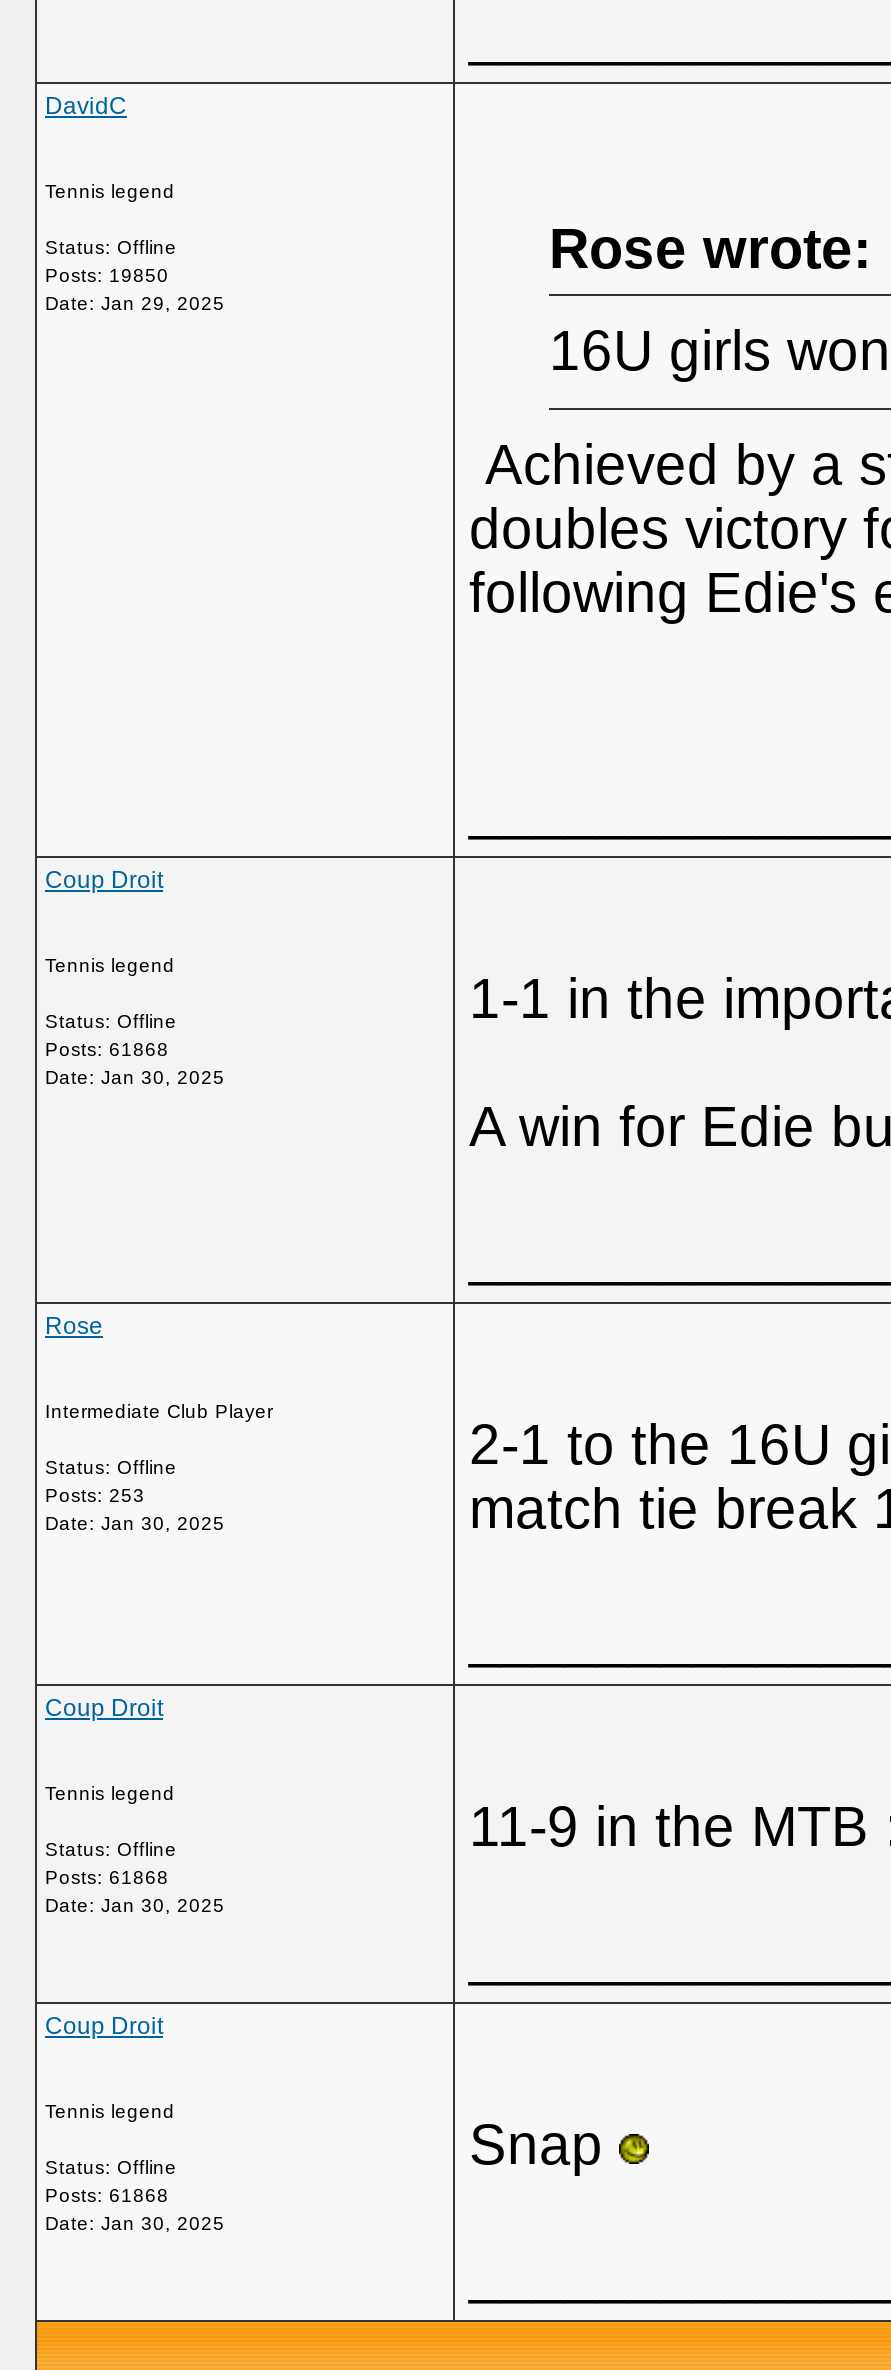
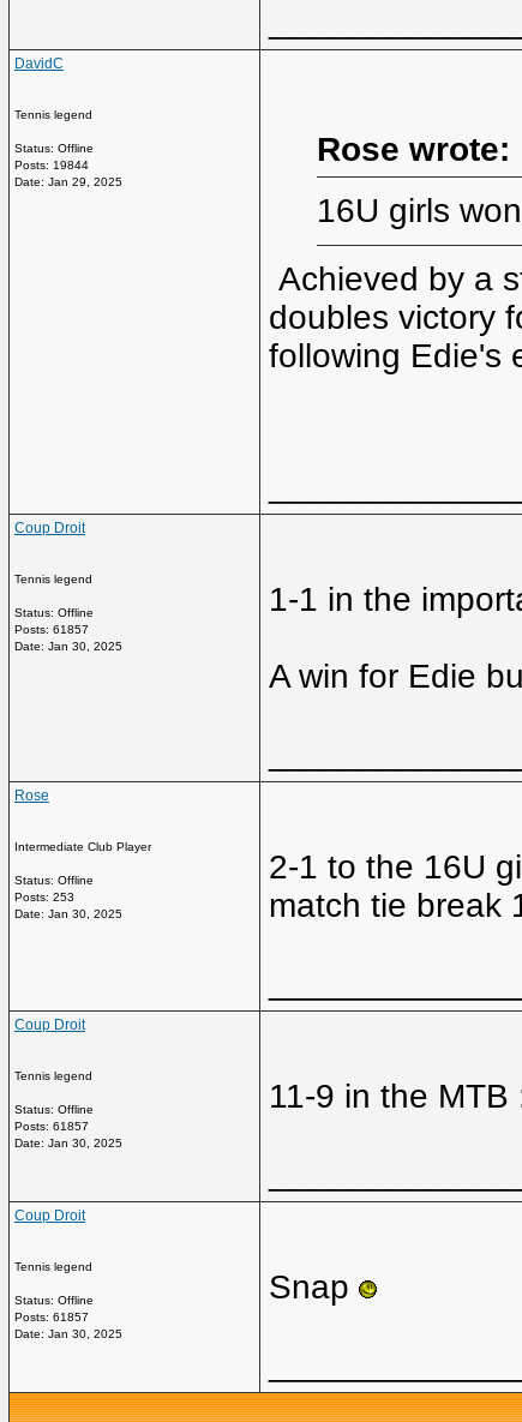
[45,264,169,286] Posts: 19850 -> [14,158,89,172] Posts: 19844
[45,1038,169,1060] Posts: 61868 -> [14,623,89,636] Posts: 61857
[45,1866,169,1888] Posts: 61868 -> [14,1120,89,1133] Posts: 61857
[45,2184,169,2206] Posts: 61868 -> [14,1310,89,1324] Posts: 61857

